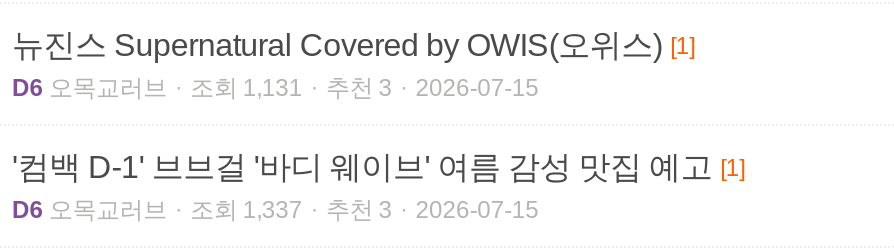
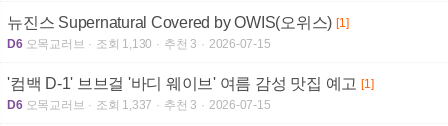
[12,74,539,102] D6 오목교러브 조회 1,131 추천 3 2026-07-15 -> [7,37,270,51] D6 오목교러브 조회 1,130 추천 3 2026-07-15

